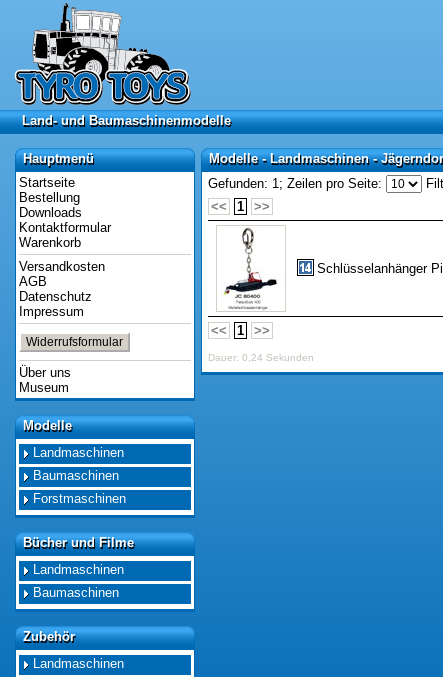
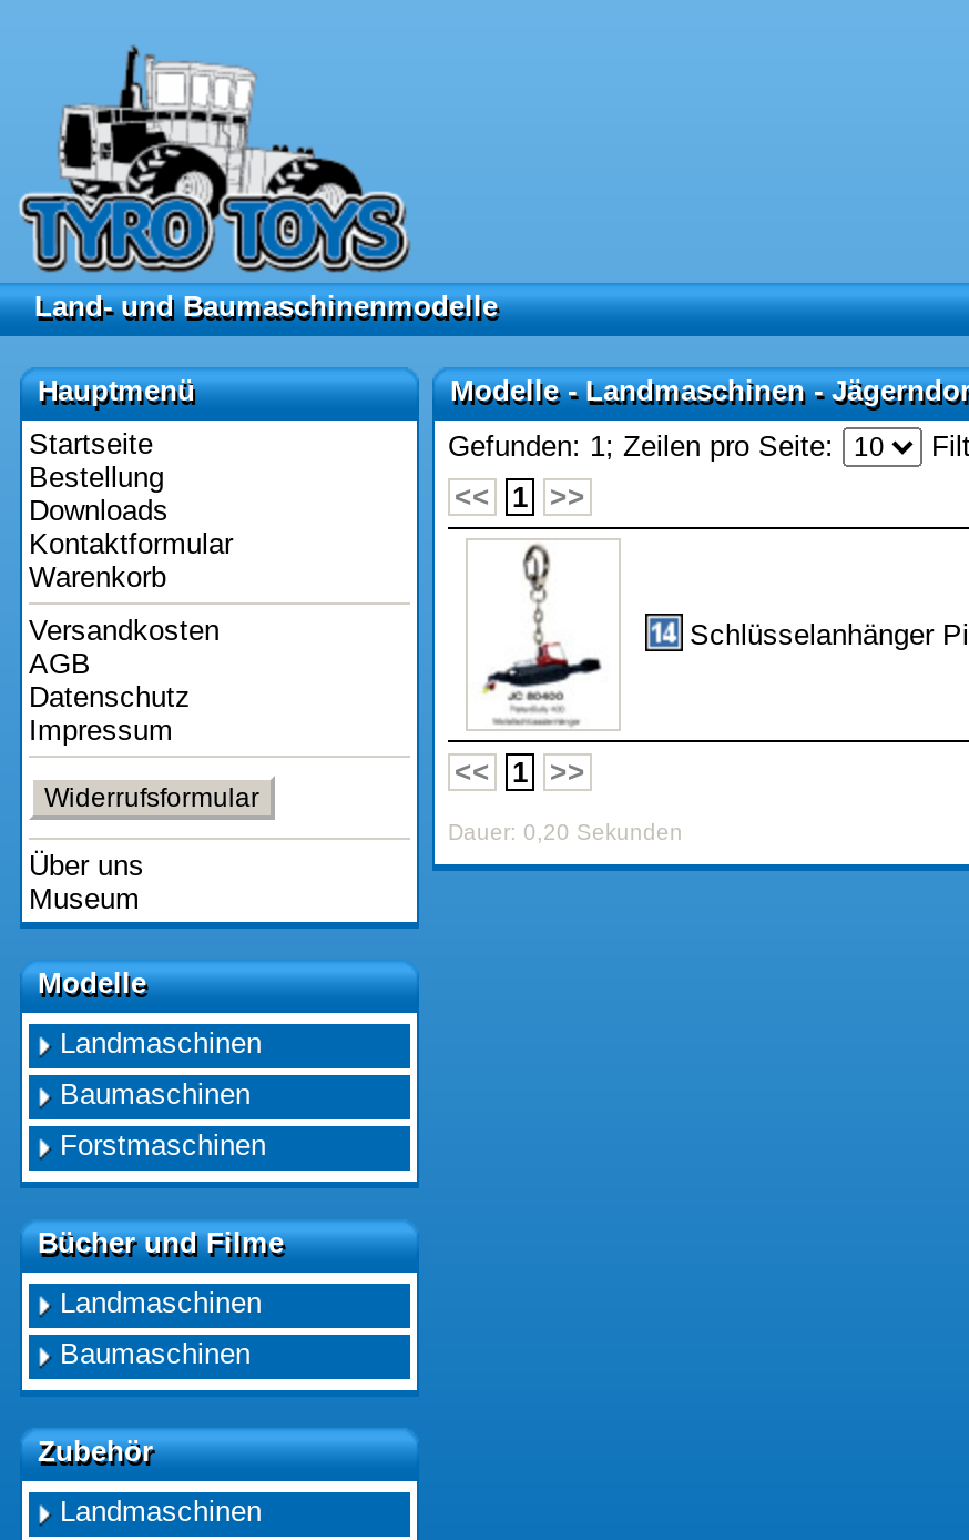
[208,352,314,363] Dauer: 0,24 Sekunden -> [448,820,683,844] Dauer: 0,20 Sekunden

